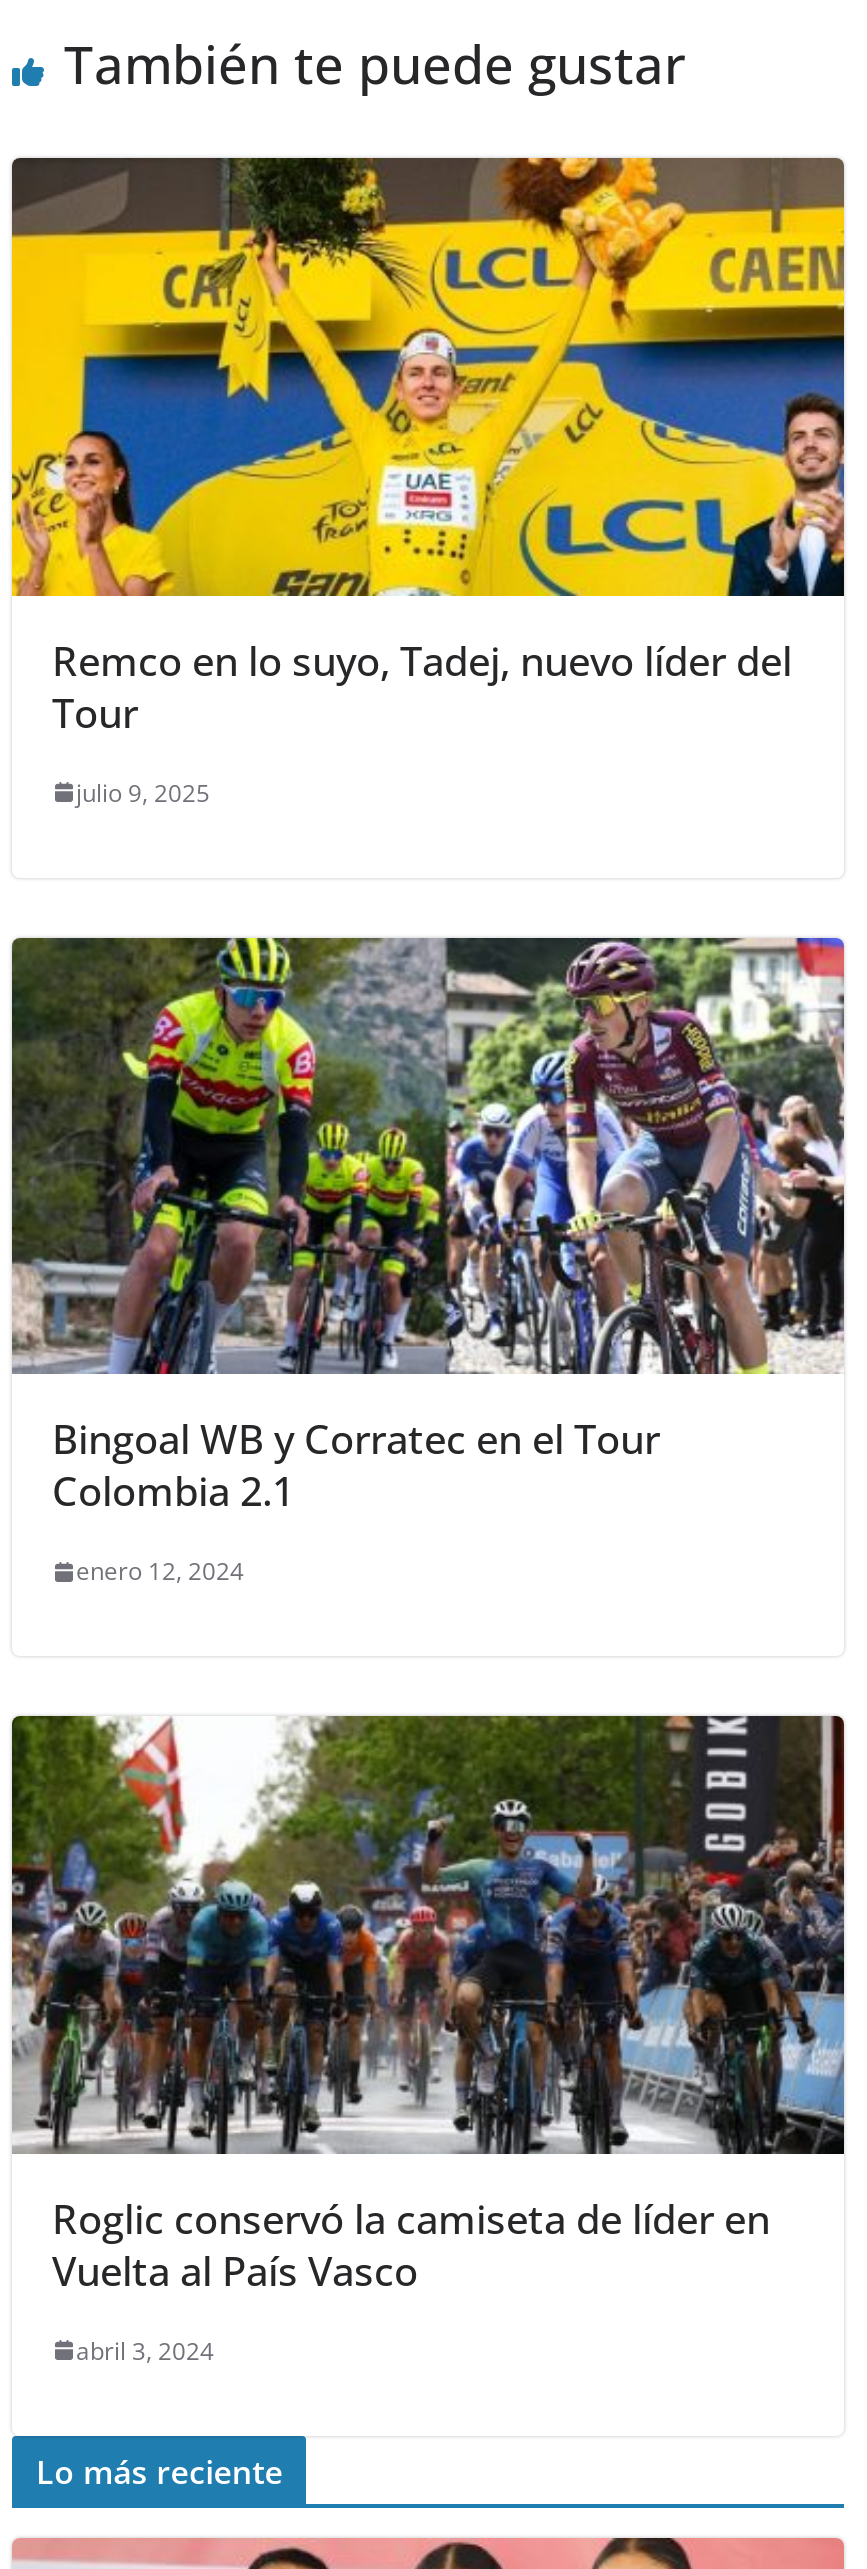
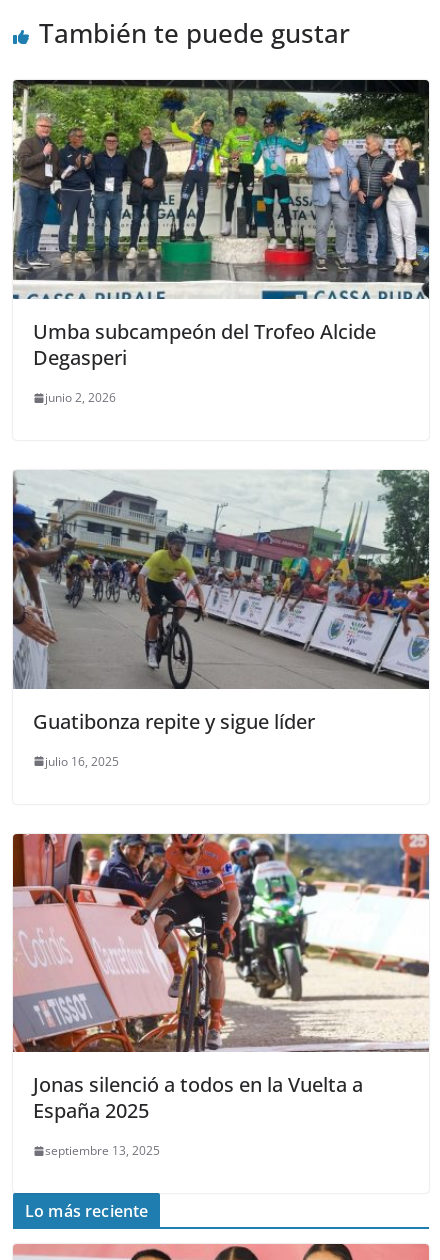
[10,155,846,739] [image] | Remco en lo suyo, Tadej, nuevo líder del | Tour -> [12,79,430,371] [image] | Umba subcampeón del Trofeo Alcide | Degasperi
[76,775,210,809] julio 9, 2025 -> [45,389,116,406] junio 2, 2026
[12,937,846,1519] [image] | Bingoal WB y Corratec en el Tour | Colombia 2.1 -> [12,469,430,735] [image] | Guatibonza repite y sigue líder
[76,1555,244,1589] enero 12, 2024 -> [45,753,119,770] julio 16, 2025
[10,1713,846,2298] [image] | Roglic conservó la camiseta de líder en | Vuelta al País Vasco -> [12,833,430,1124] [image] | Jonas silenció a todos en la Vuelta a | España 2025
[76,2334,214,2368] abril 3, 2024 -> [45,1142,160,1159] septiembre 13, 2025

